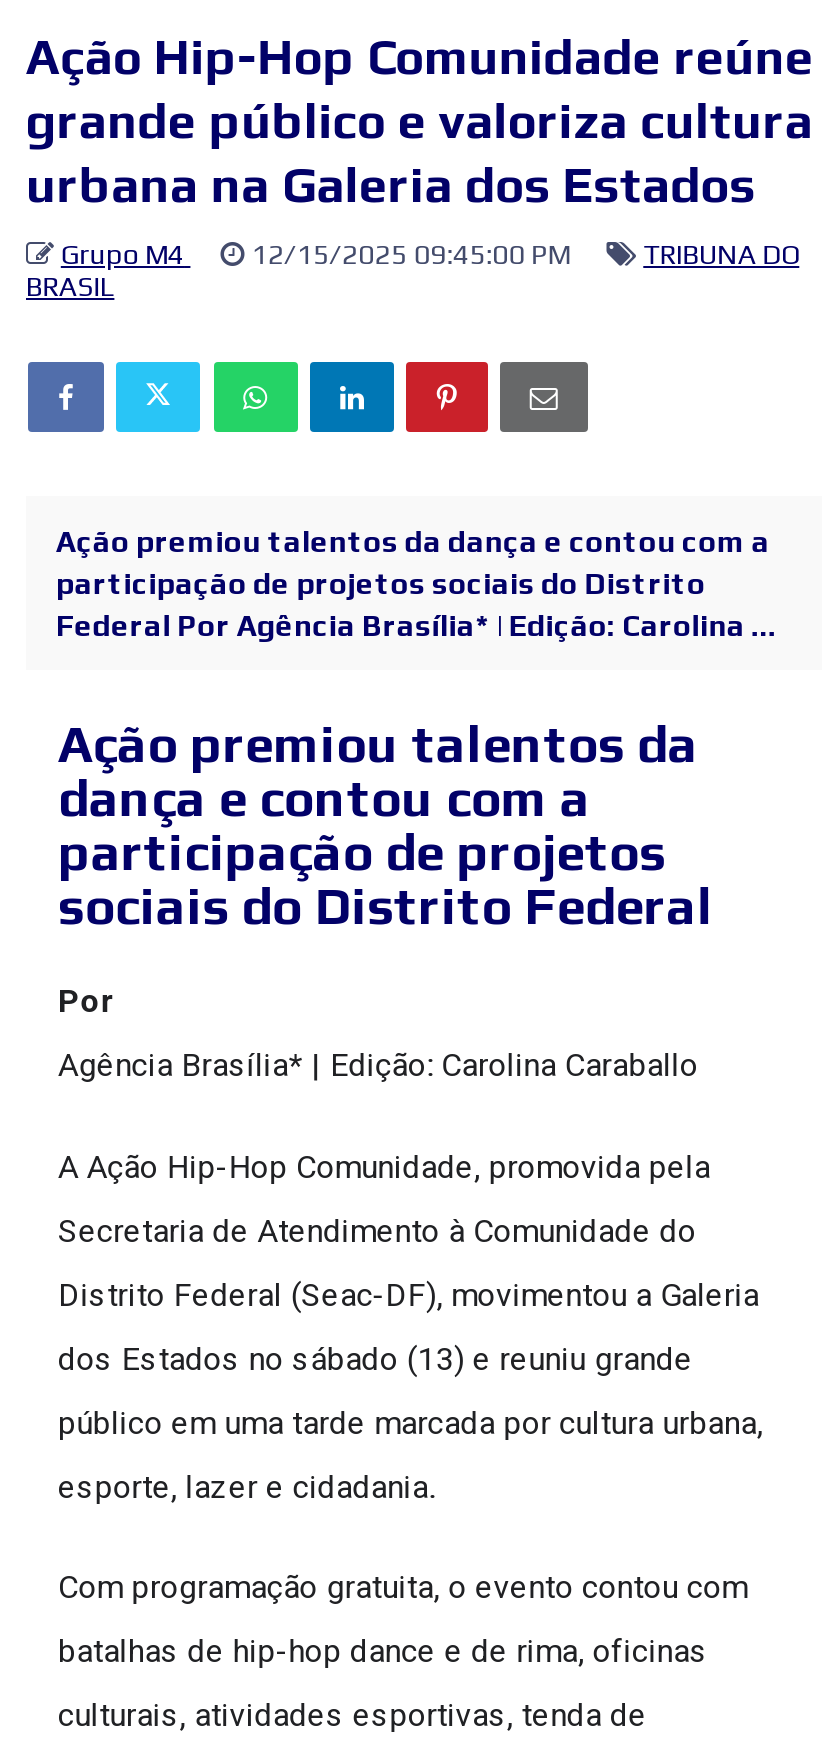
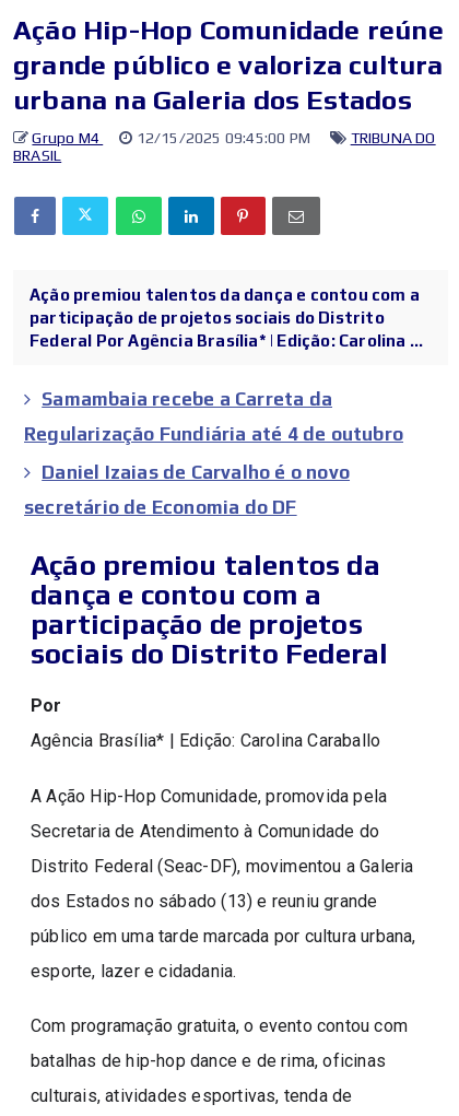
none -> [24,388,403,518] Samambaia recebe a Carreta da | Regularização Fundiária até 4 de outubro | Daniel Izaias de Carvalho é o novo | secretário de Economia do DF

